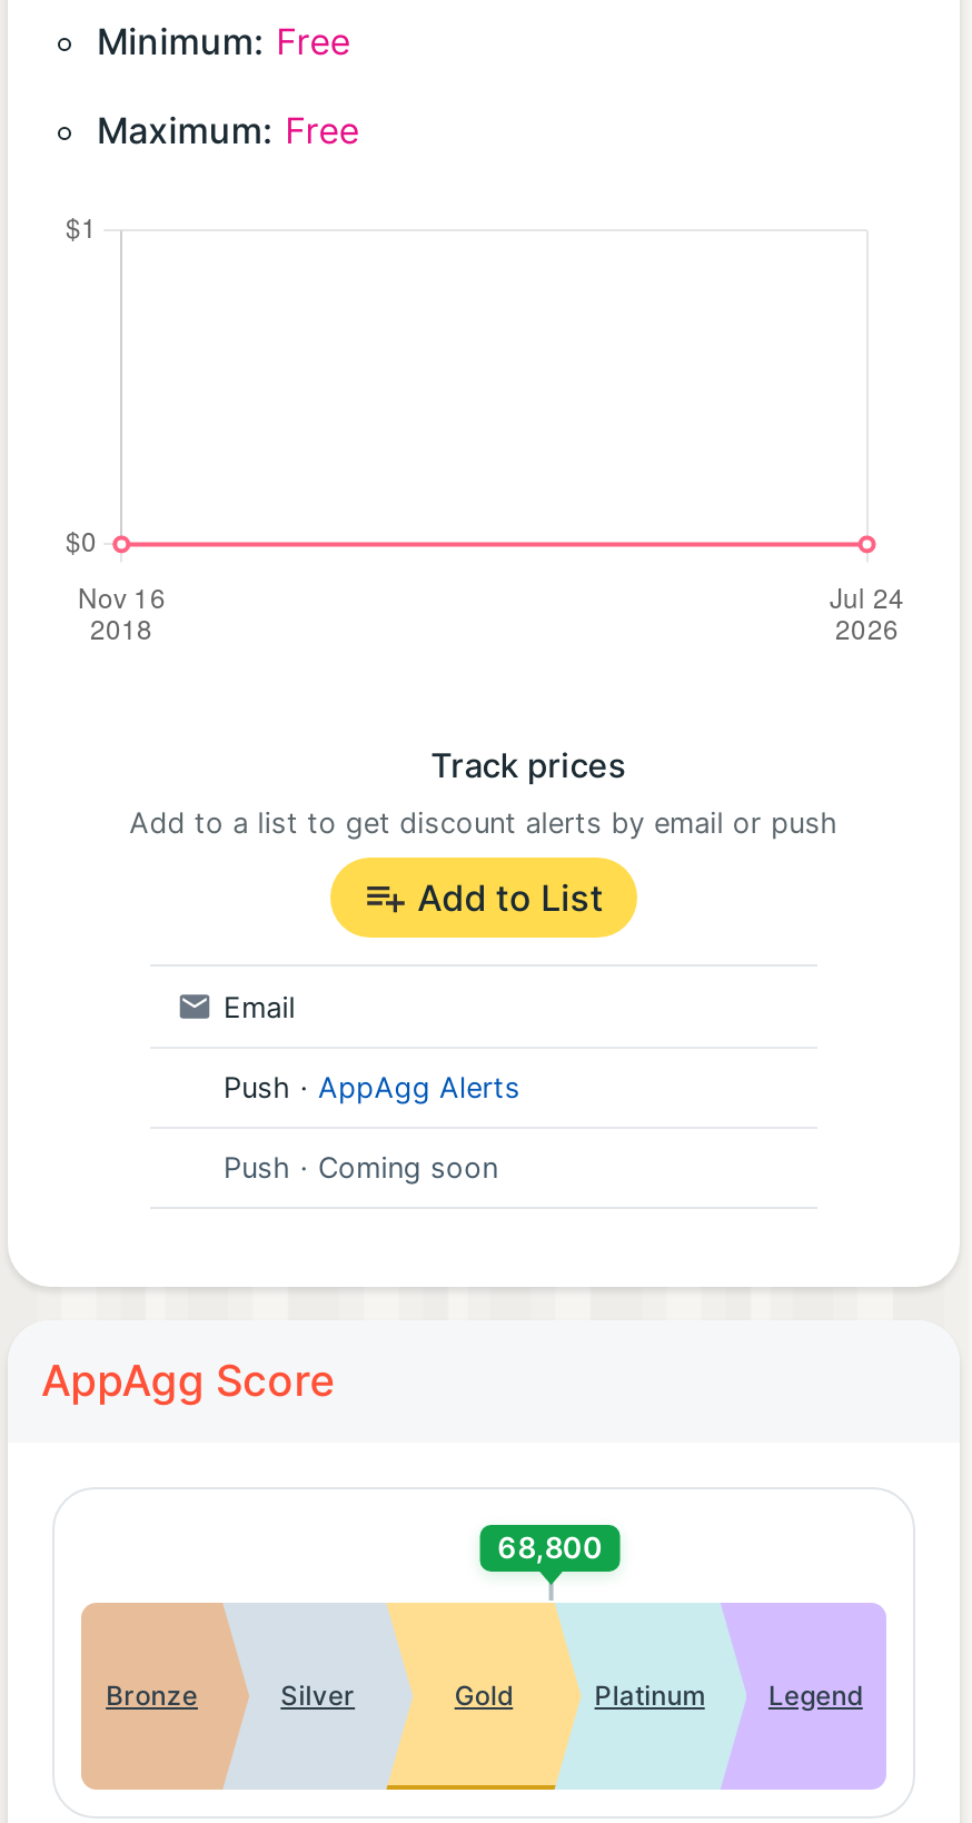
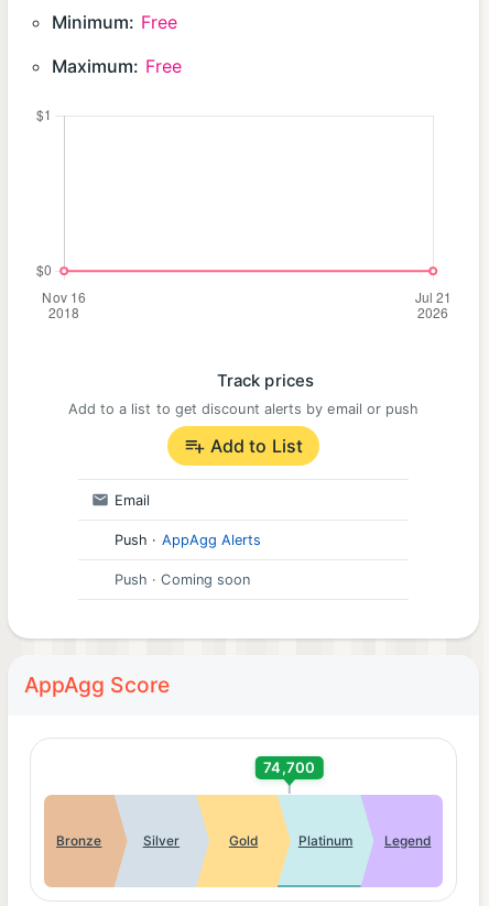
[497,1529,603,1565] 68,800 -> [264,758,315,776] 74,700

